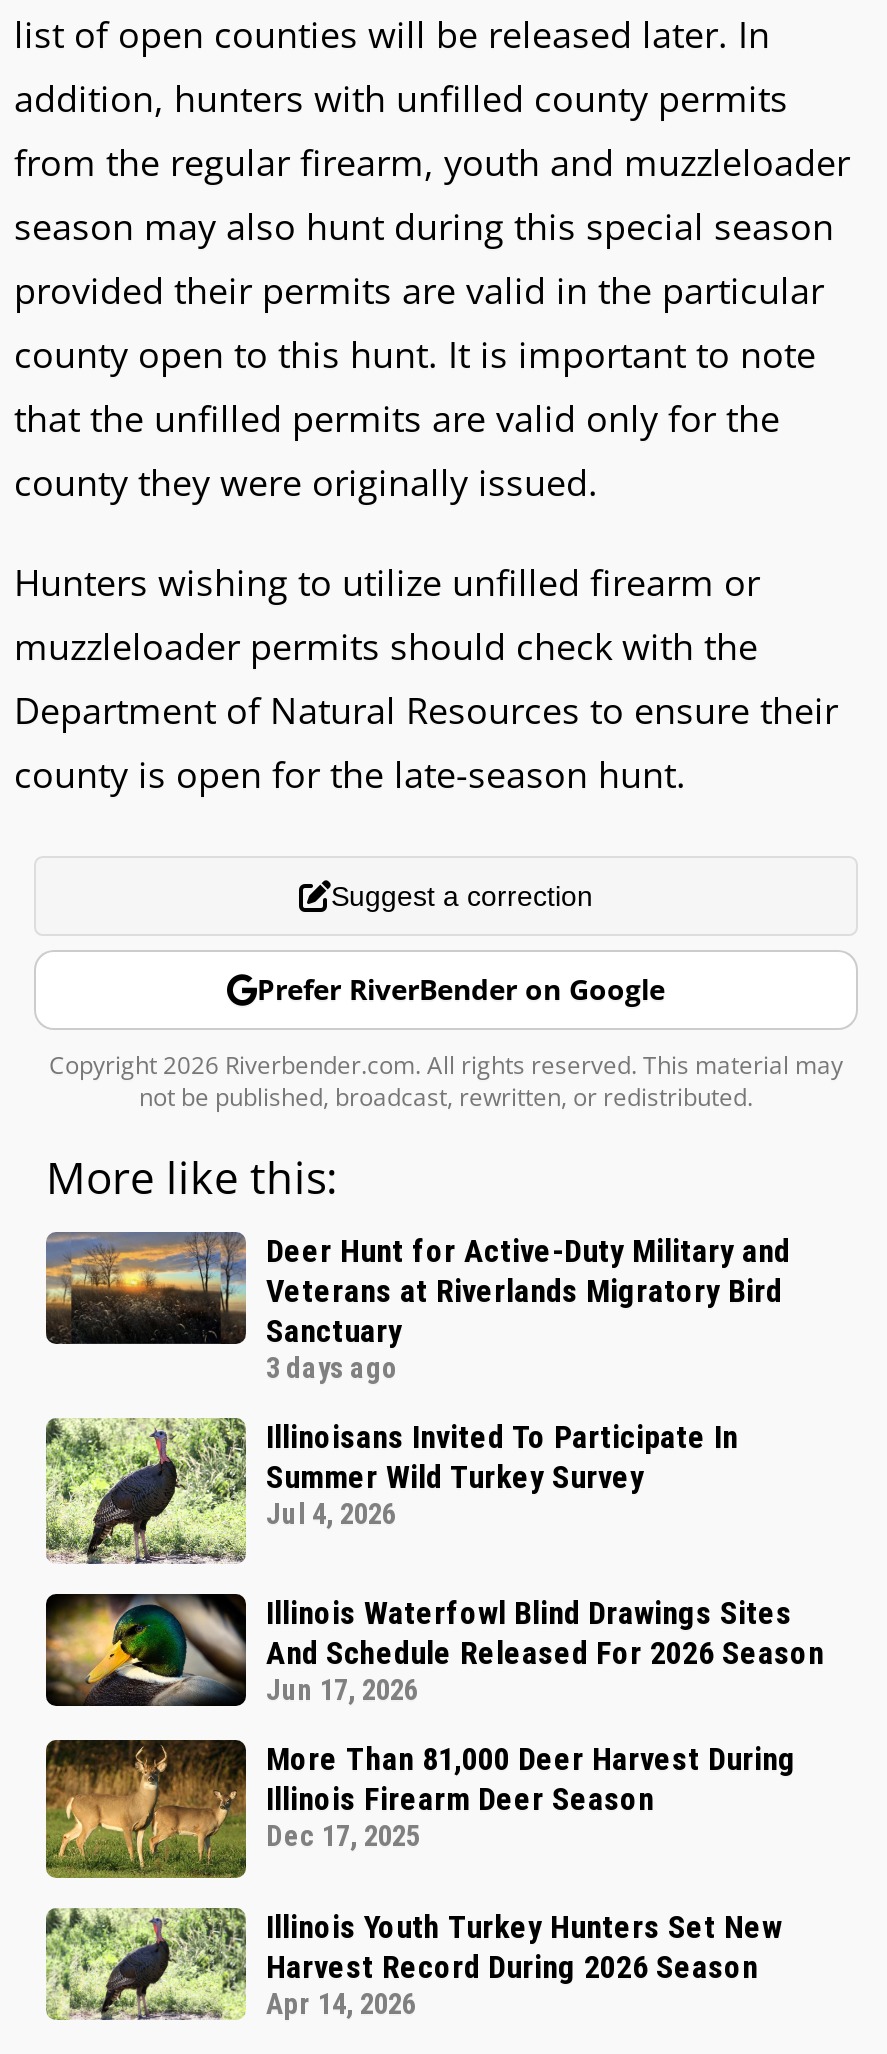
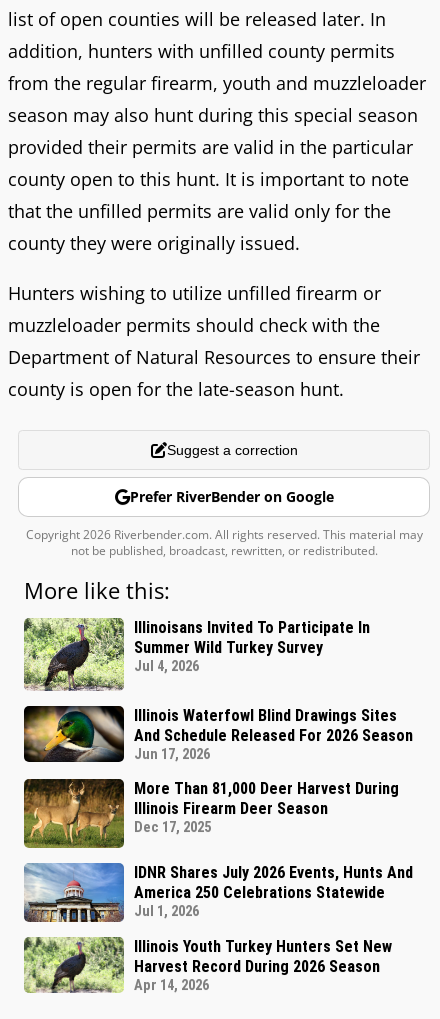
[44,1230,790,1385] [image] | Deer Hunt for Active-Duty Military and | Veterans at Riverlands Migratory Bird | Sanctuary | 3 days ago -> none
moved [42,1414,824,1855] -> [22,616,413,836]: [image] | Illinoisans Invited To Participate In | Summer Wild Turkey Survey | ... | Illinois Firearm Deer Season | Dec 17, 2025
none -> [23,862,413,923] [image] | IDNR Shares July 2026 Events, Hunts And | America 250 Celebrations Statewide | Jul 1, 2026

